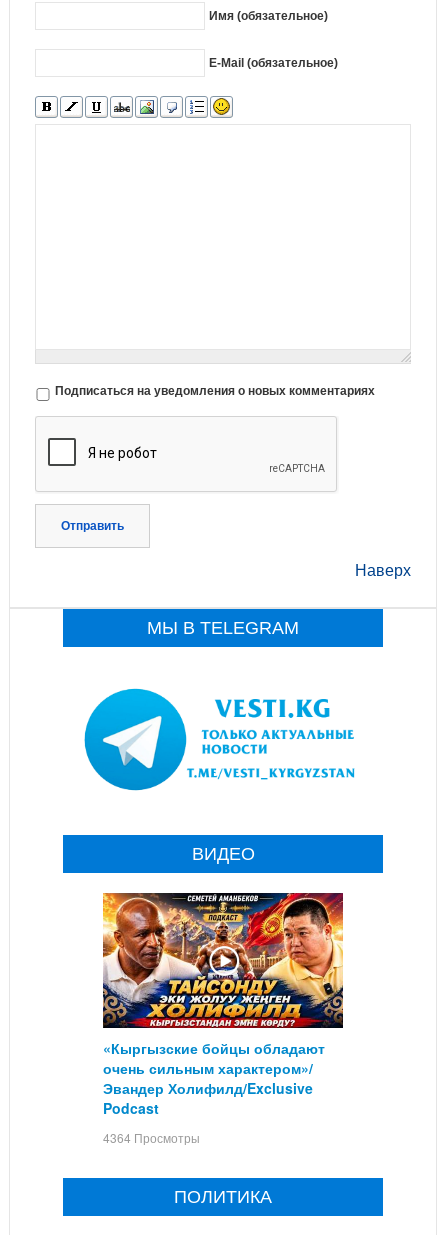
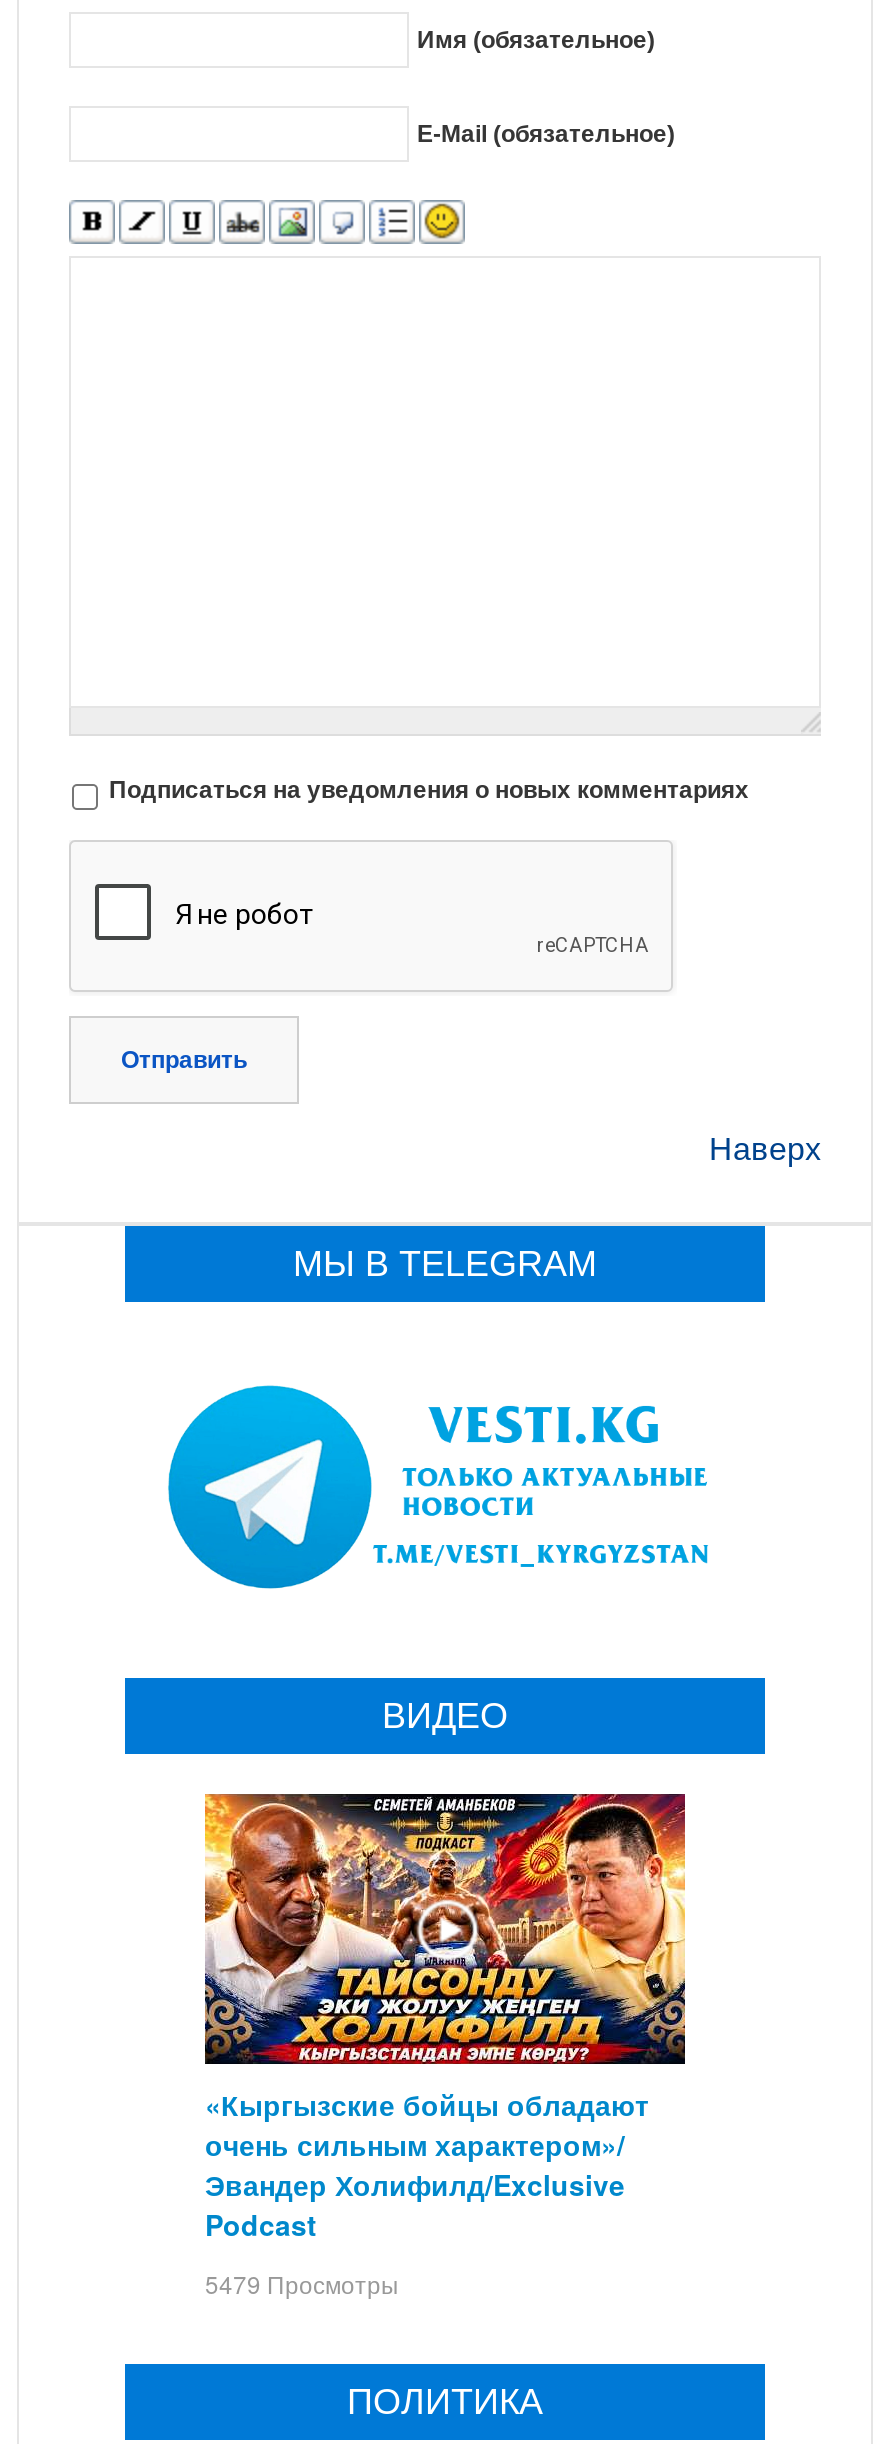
[103,1129,200,1146] 4364 Просмотры -> [205,2266,399,2300] 5479 Просмотры

